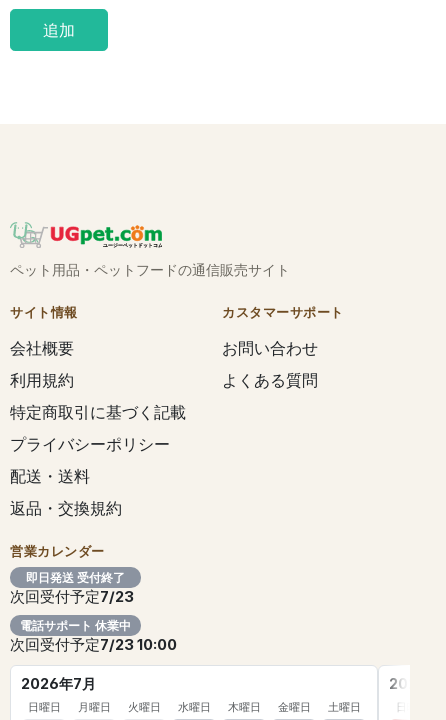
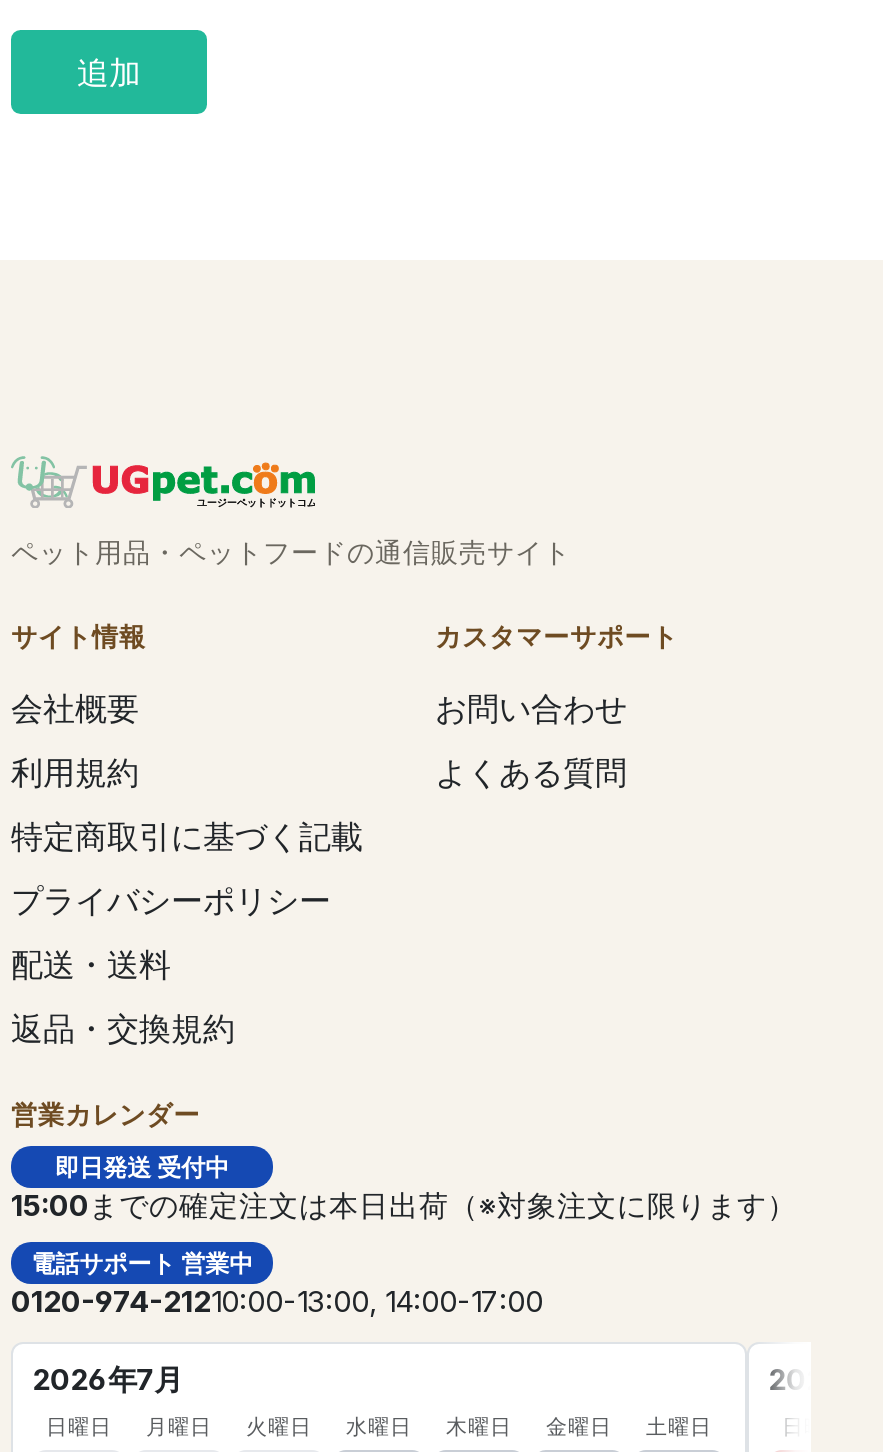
[10,571,134,606] 即日発送 受付終了 | 次回受付予定7/23 -> [11,1153,797,1224] 即日発送 受付中 | 15:00までの確定注文は本日出荷（※対象注文に限ります）
[10,619,177,654] 電話サポート 休業中 | 次回受付予定7/23 10:00 -> [11,1249,543,1320] 電話サポート 営業中 | 0120-974-21210:00-13:00, 14:00-17:00

